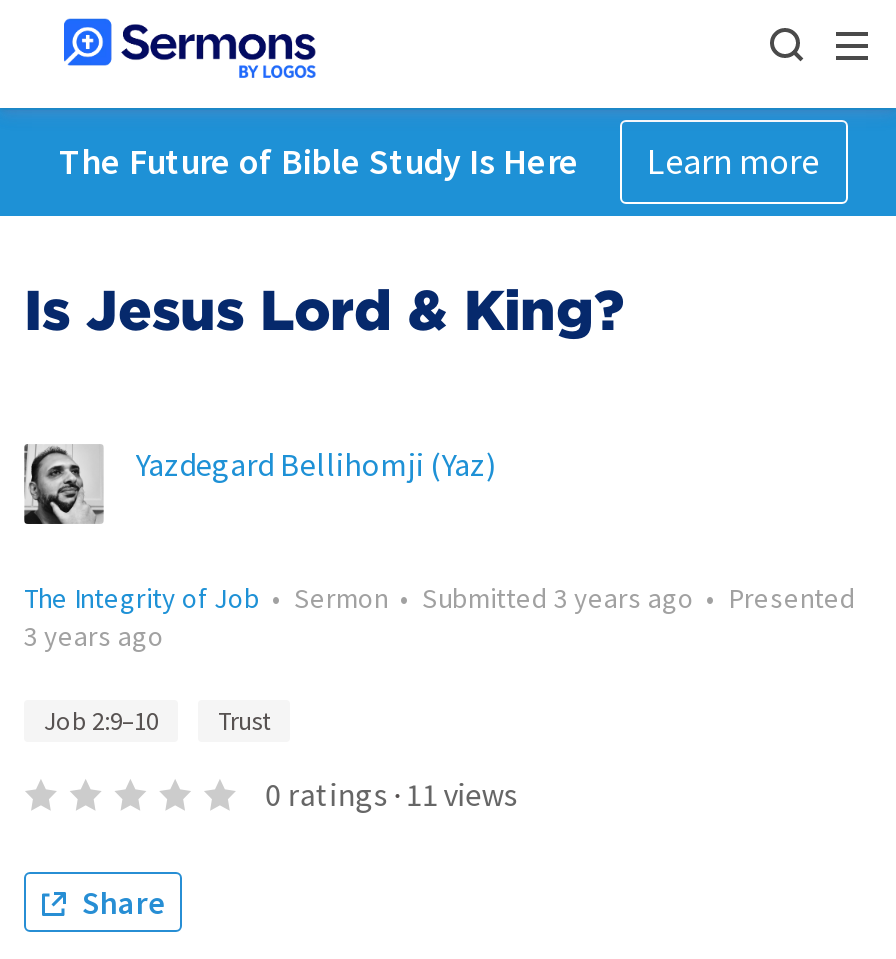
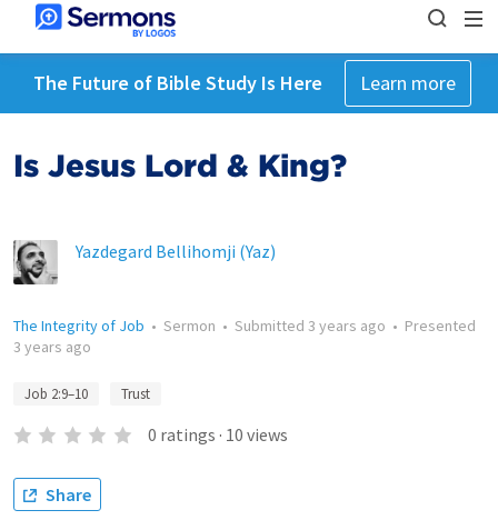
[265,774,517,814] 0 ratings · 11 views -> [148,423,288,446] 0 ratings · 10 views

